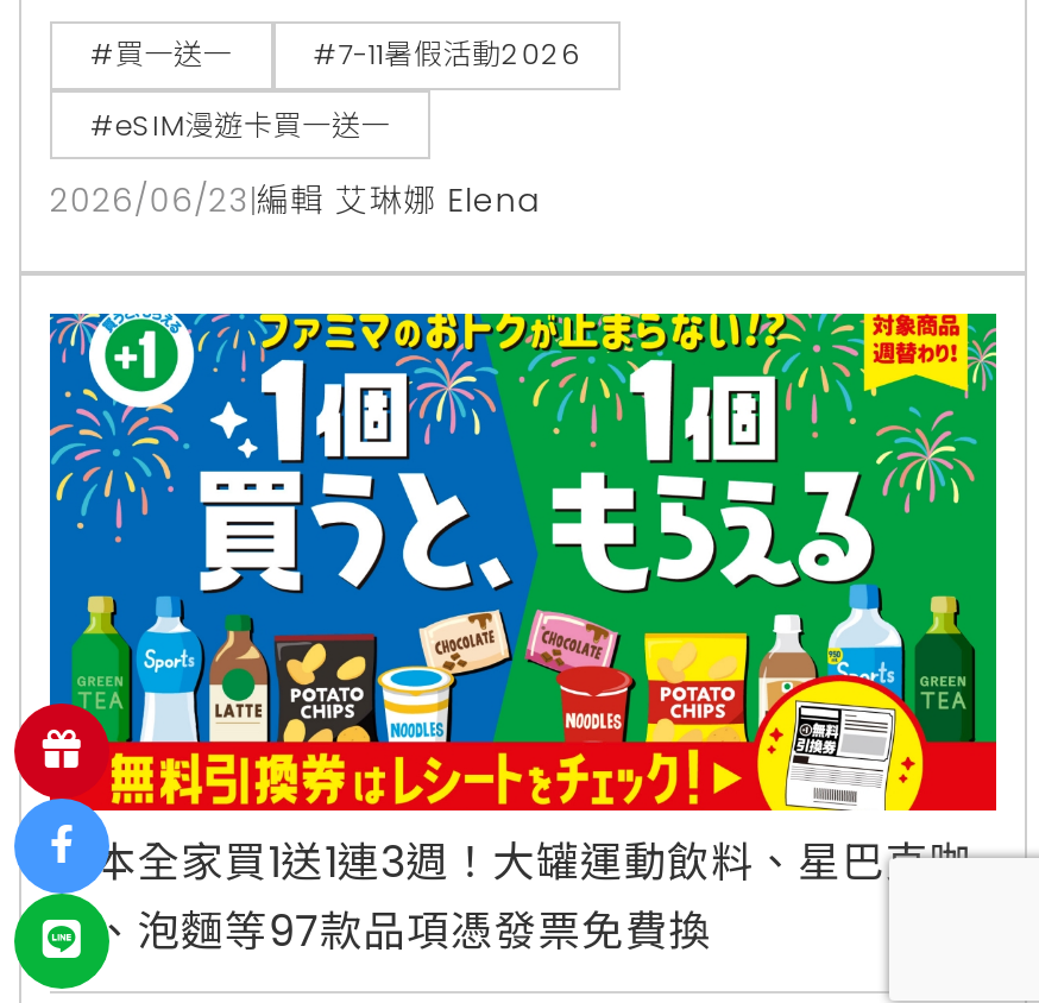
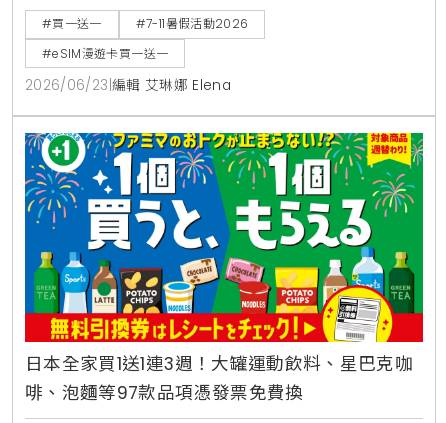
[12,701,109,991] [image] -> [10,297,49,417] [image]

